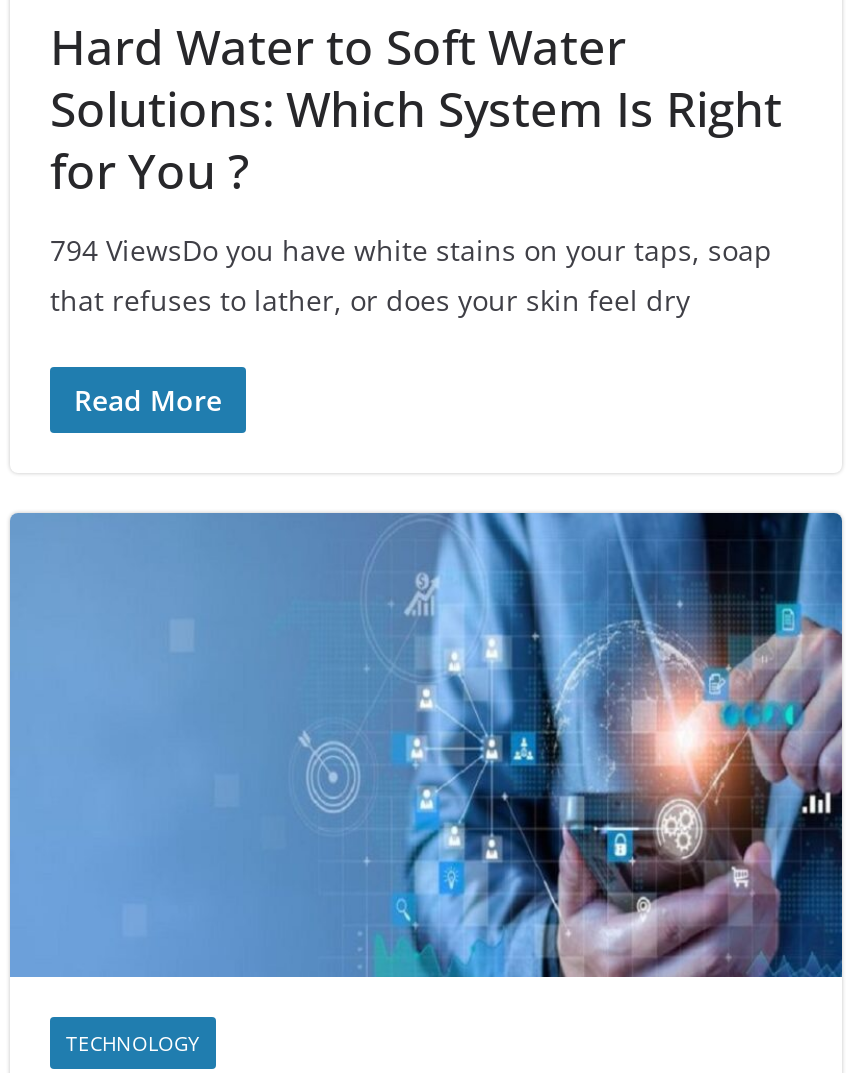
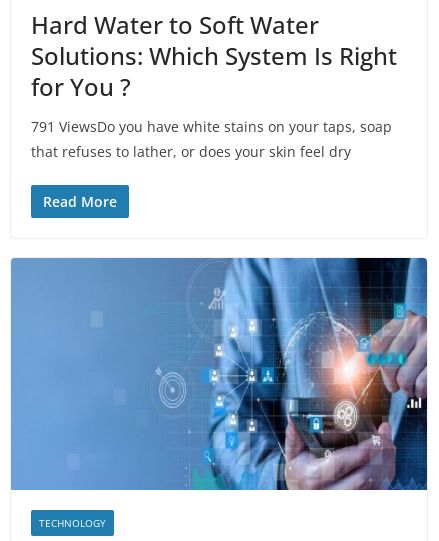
[50,232,772,270] 794 ViewsDo you have white stains on your taps, soap -> [31,117,392,136] 791 ViewsDo you have white stains on your taps, soap

